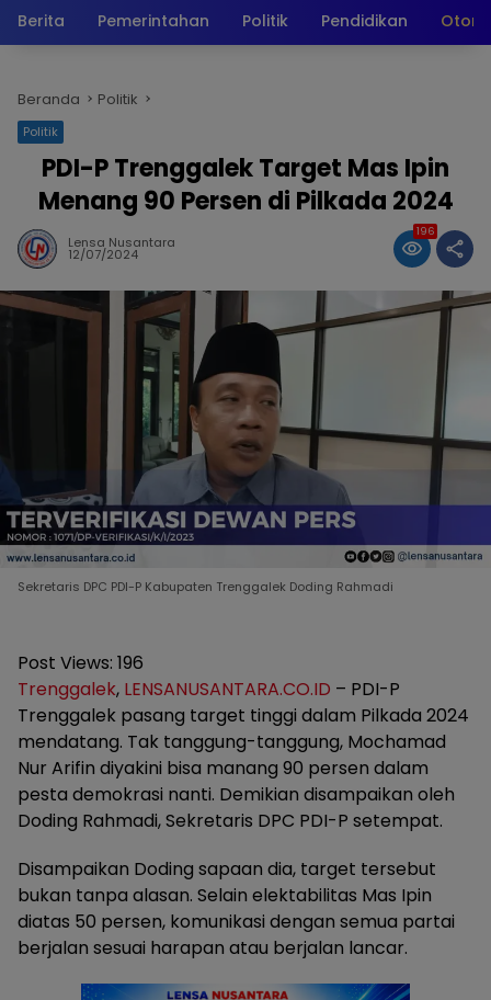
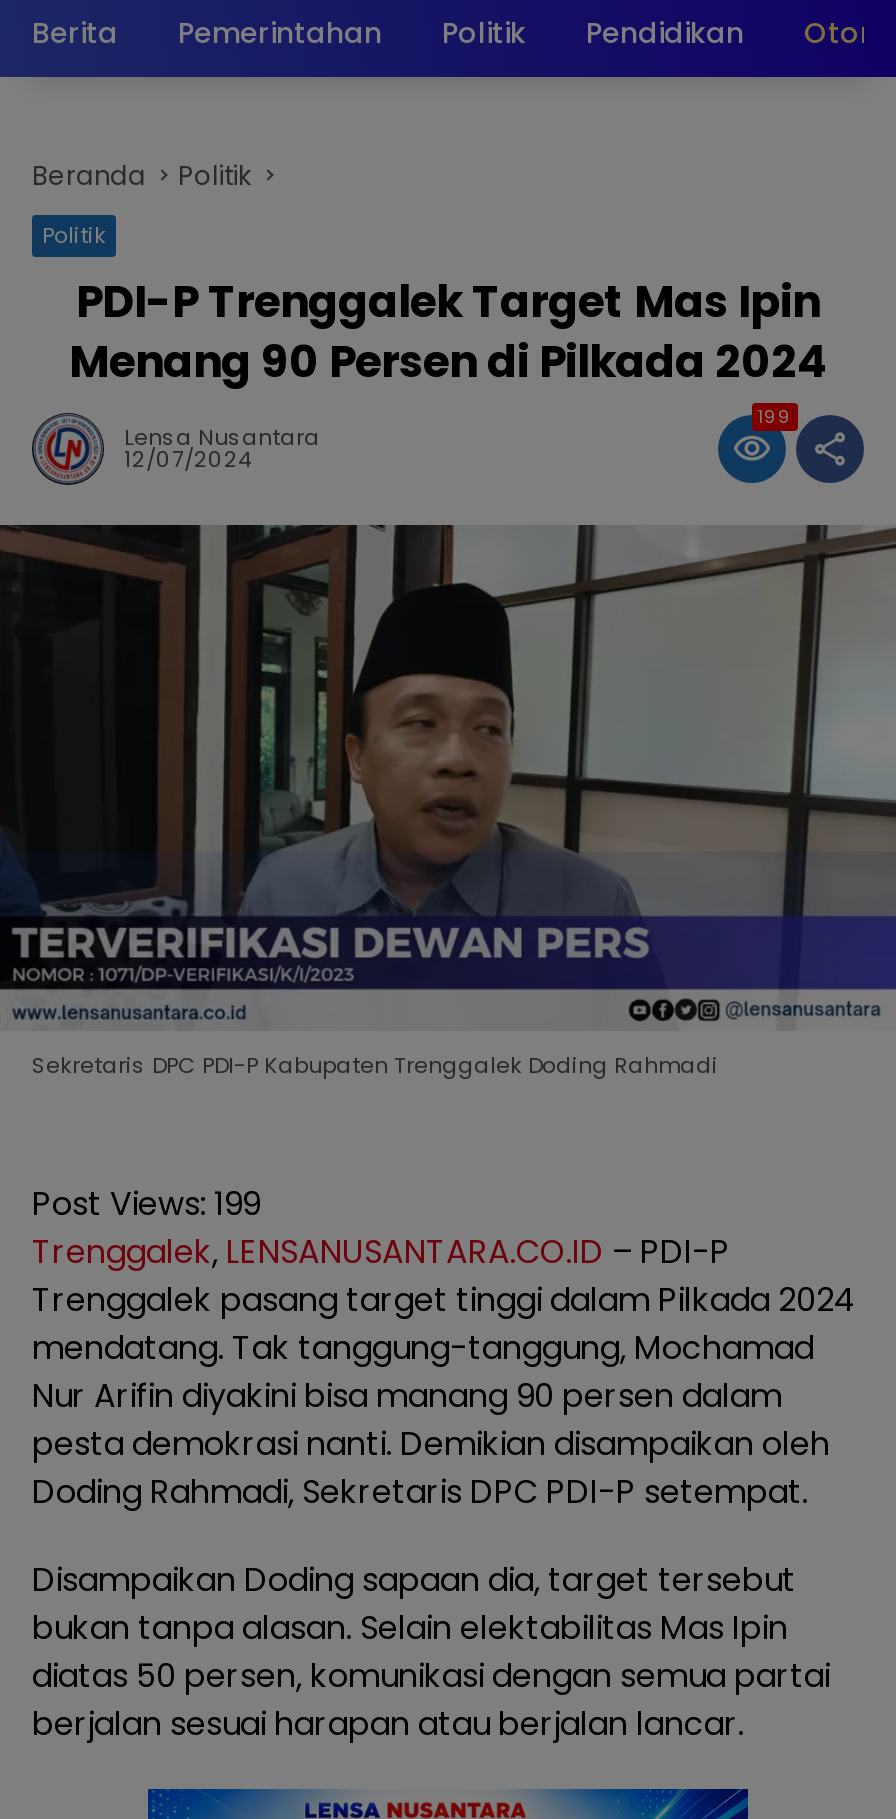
[416,225,434,238] 196 -> [758,405,792,429] 199
[18,650,144,675] Post Views: 196 -> [32,1180,260,1226] Post Views: 199

